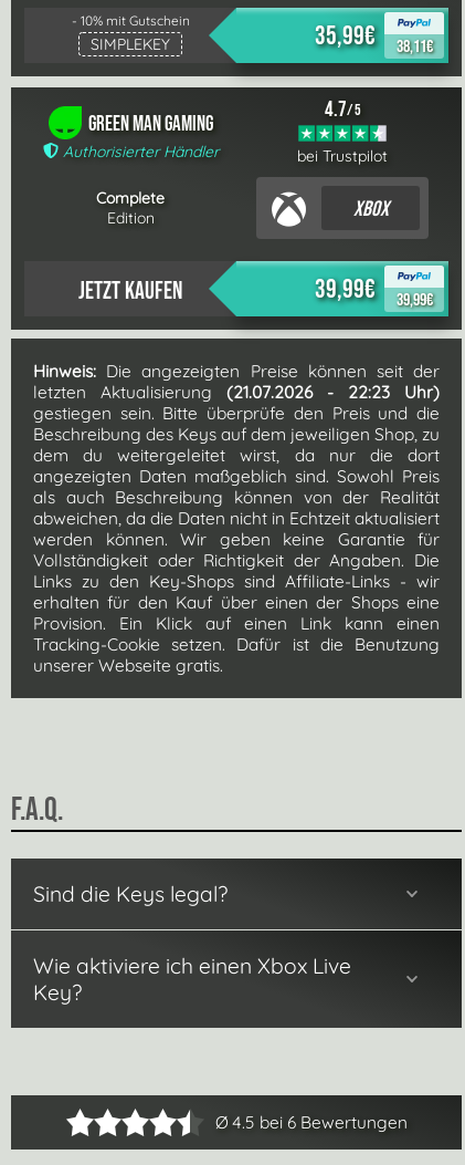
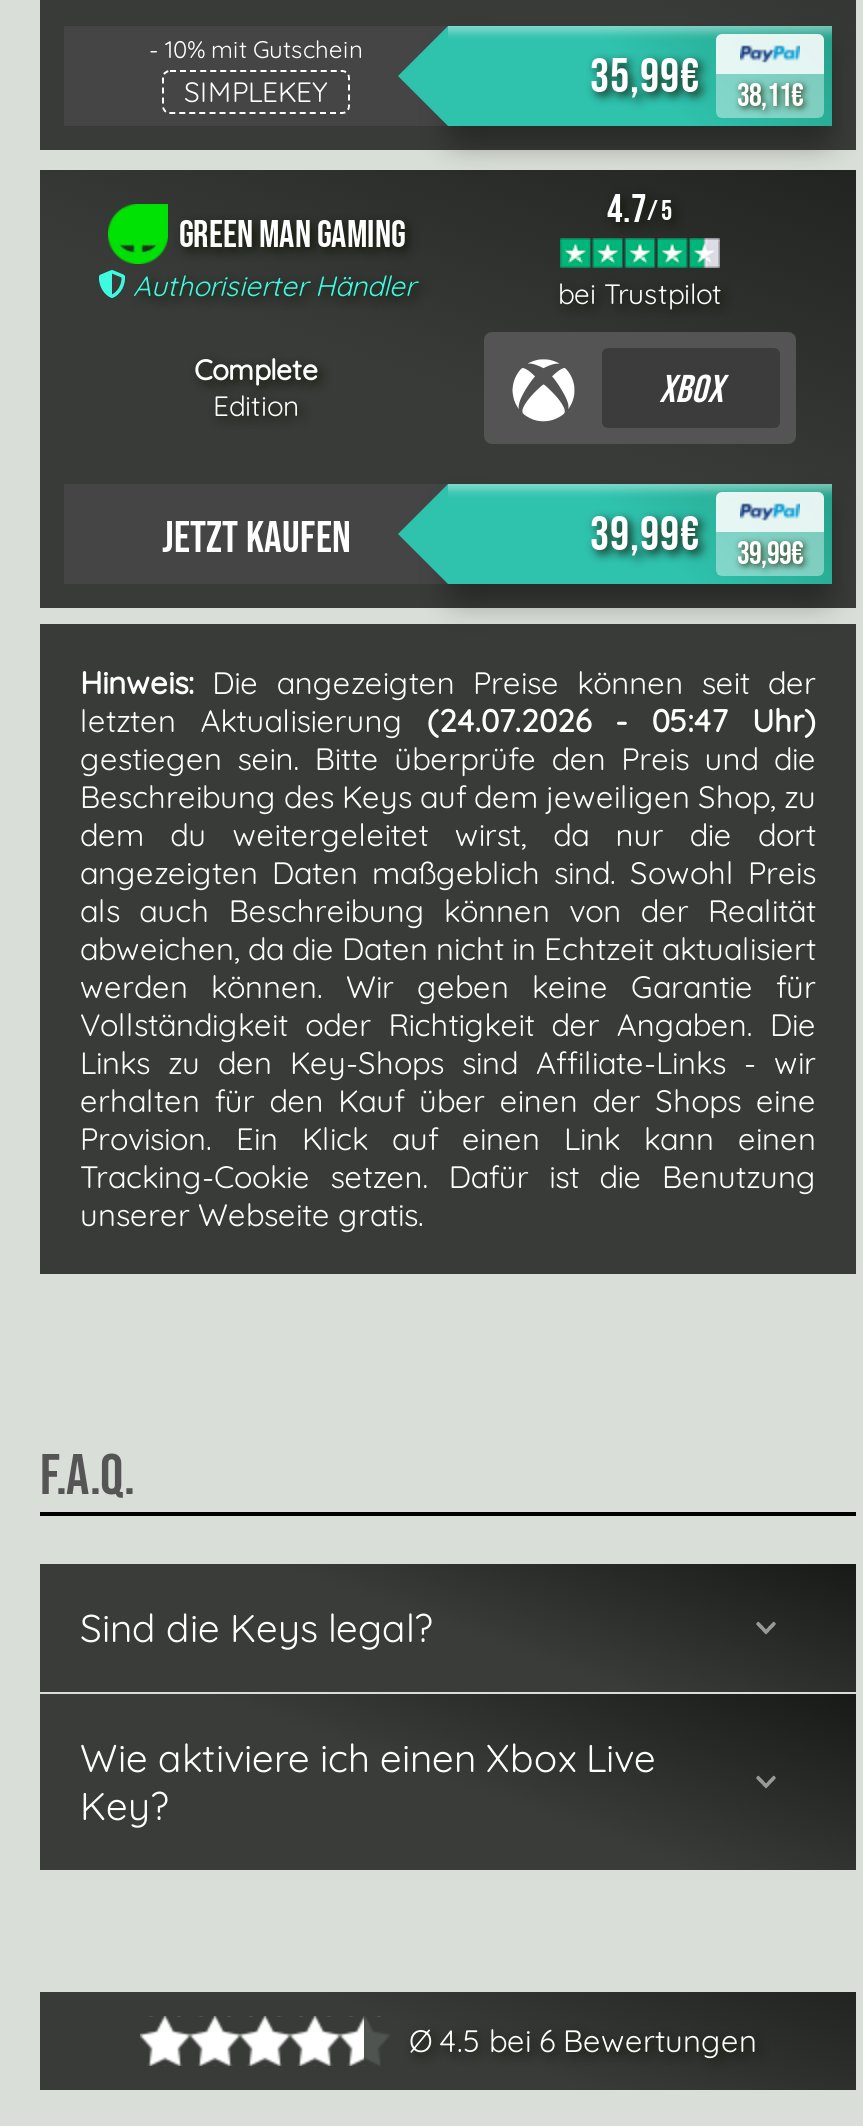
[33,382,440,403] letzten Aktualisierung (21.07.2026 - 22:23 Uhr) -> [80,702,816,740] letzten Aktualisierung (24.07.2026 - 05:47 Uhr)

